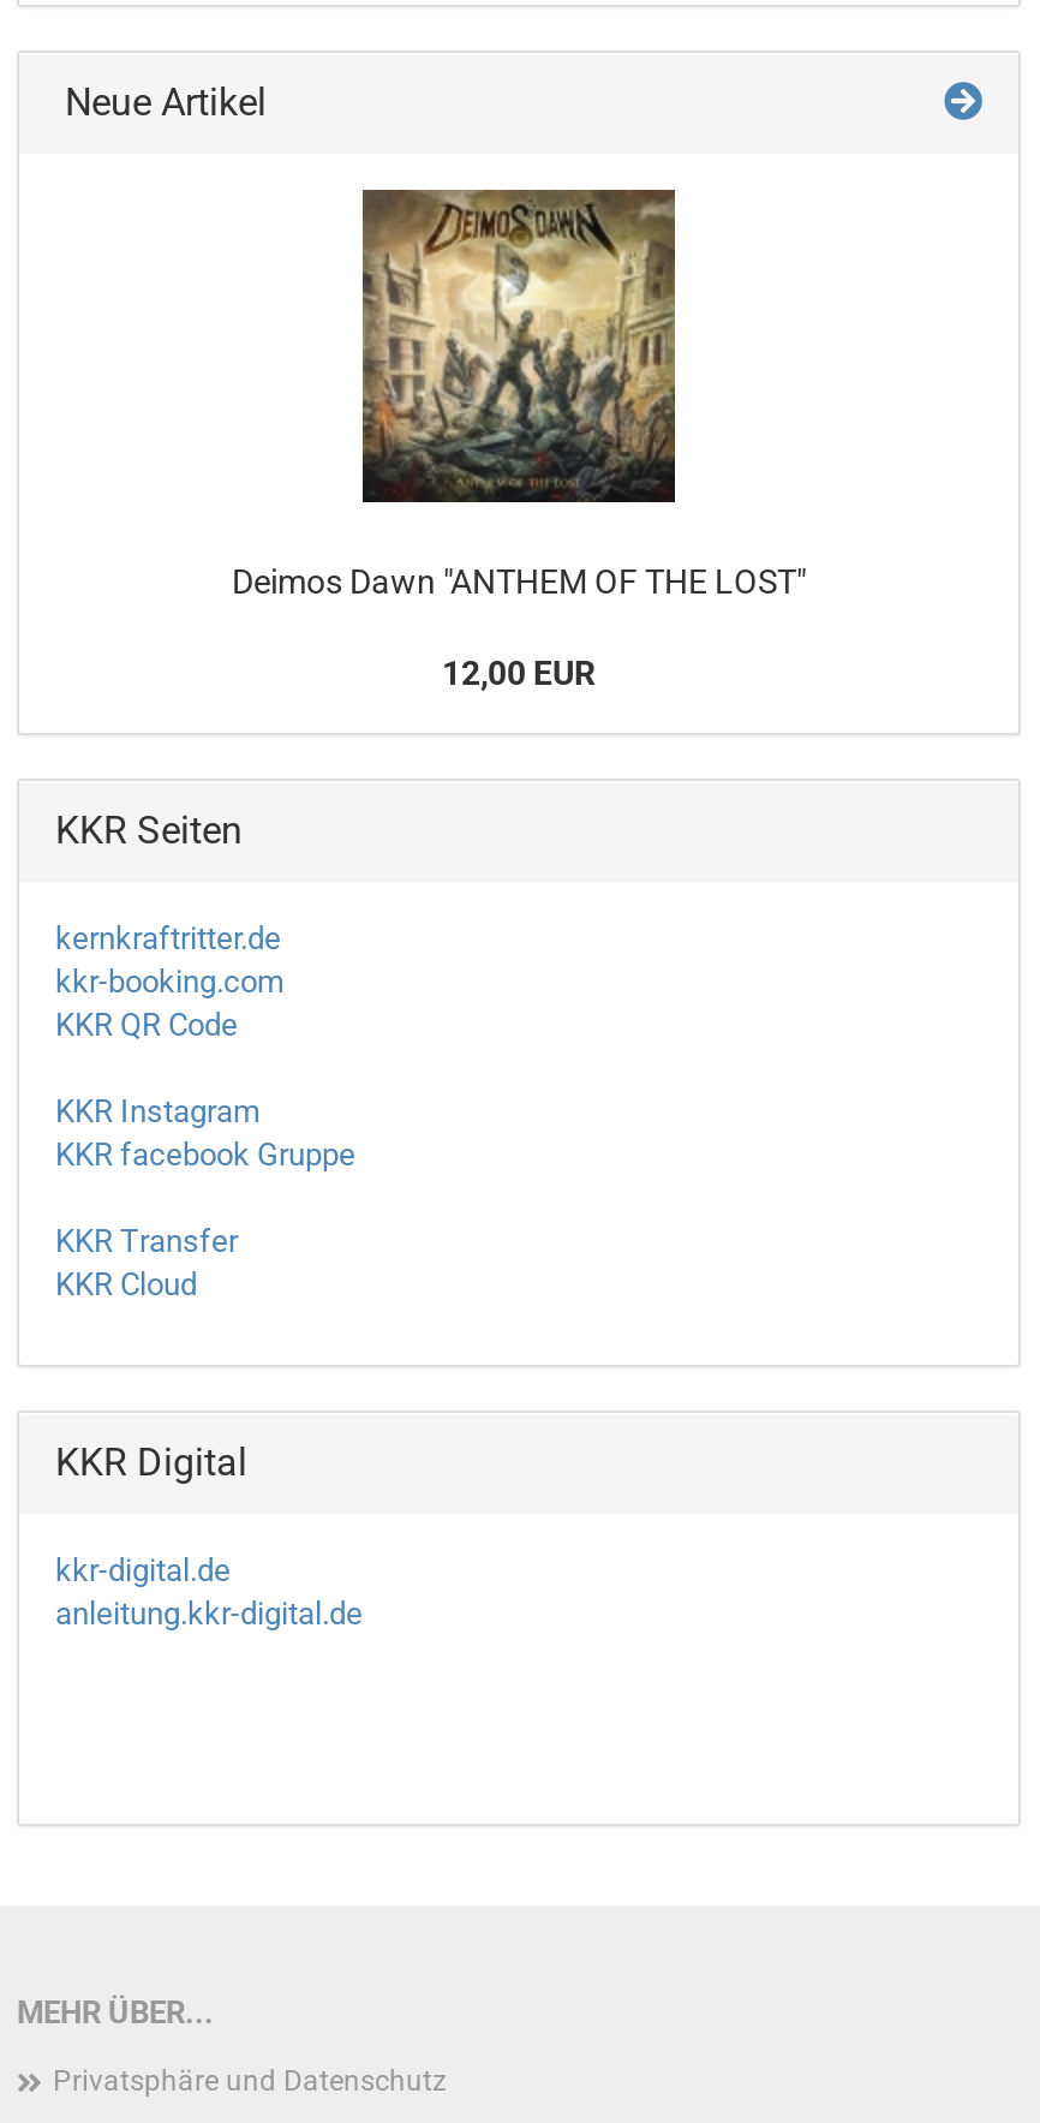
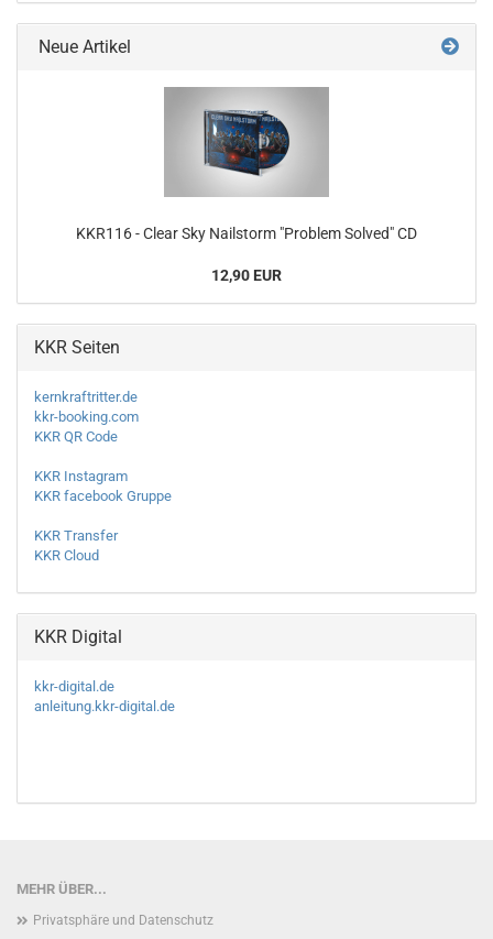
[232,190,806,601] [image] | Deimos Dawn "ANTHEM OF THE LOST" -> [76,86,417,242] [image] | KKR116 - Clear Sky Nailstorm "Problem Solved" CD
[442,654,596,692] 12,00 EUR -> [211,266,282,284] 12,90 EUR

